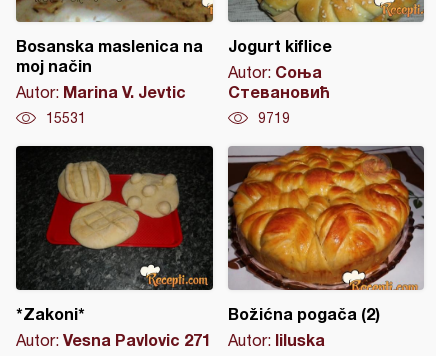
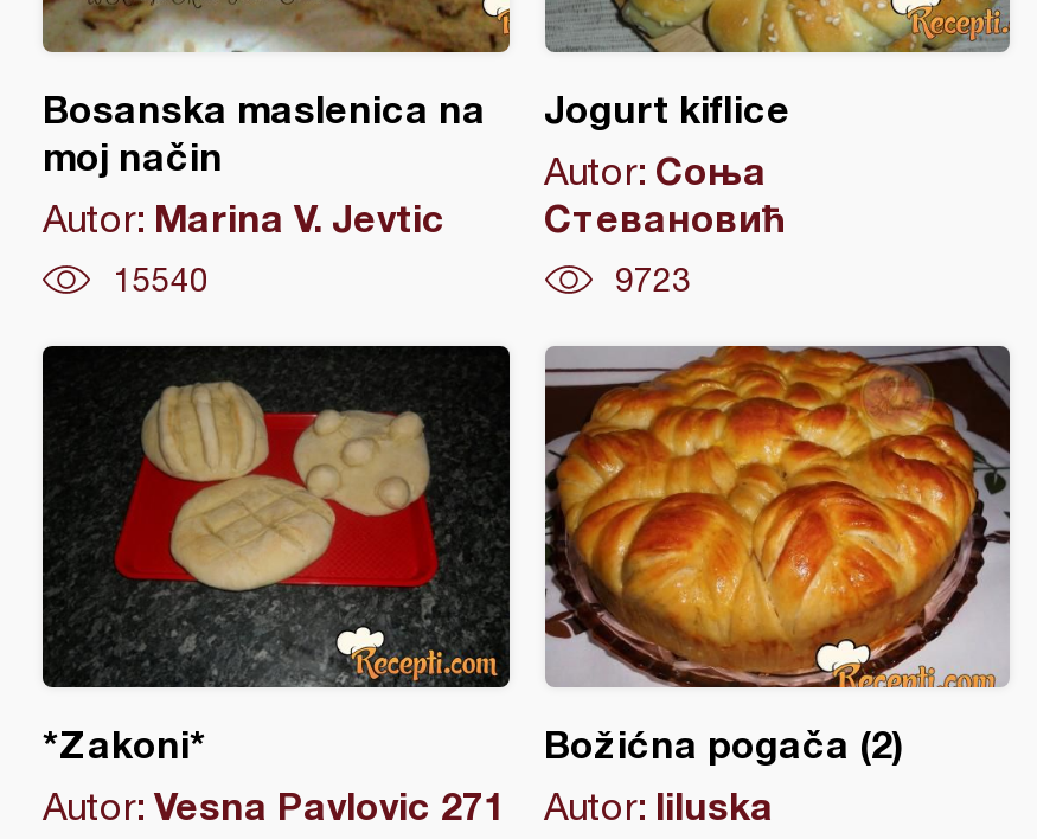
[46,110,86,126] 15531 -> [114,261,209,299] 15540
[257,110,289,126] 9719 -> [615,261,691,299] 9723

